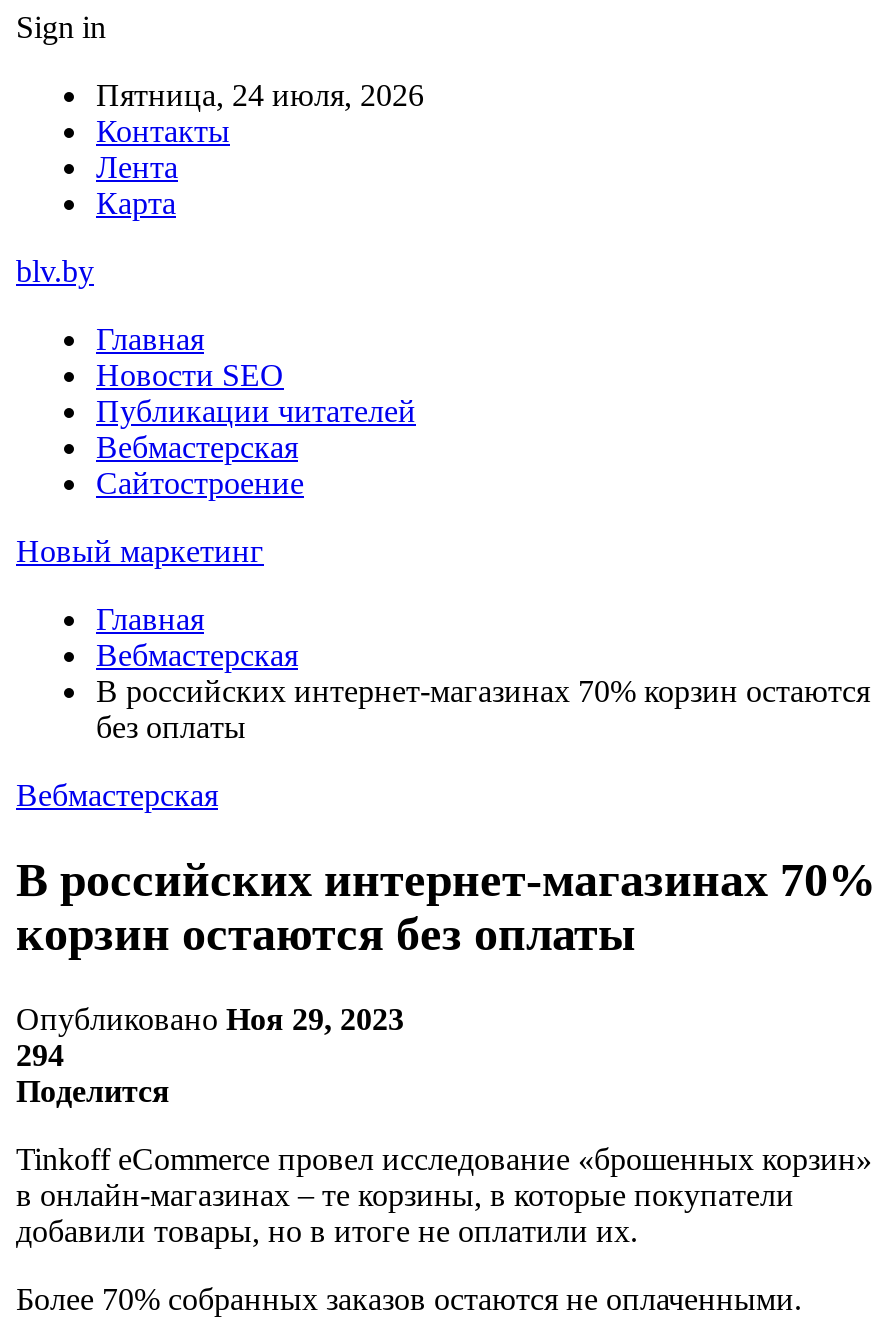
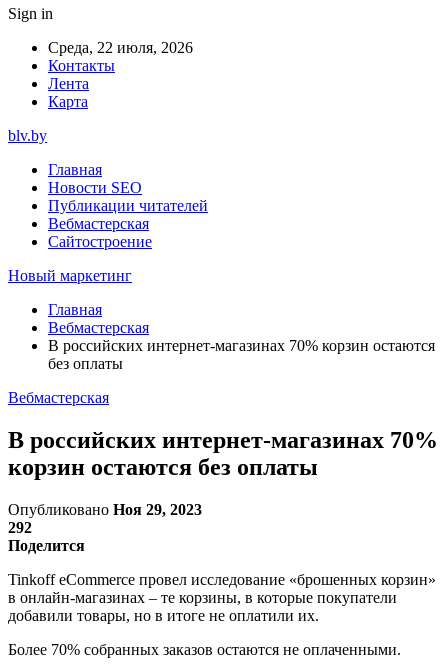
[96,78,424,112] Пятница, 24 июля, 2026 -> [48,39,193,56] Среда, 22 июля, 2026
[16,1038,64,1072] 294 -> [8,519,32,536] 292

